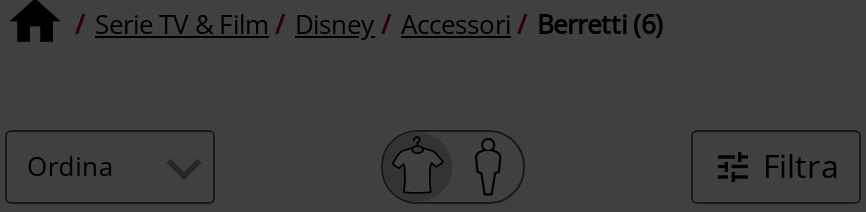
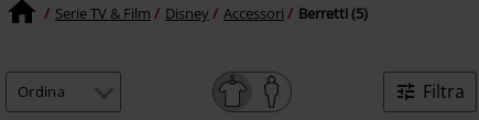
[95,6,663,42] Serie TV & Film Disney Accessori Berretti (6) -> [55,3,368,23] Serie TV & Film Disney Accessori Berretti (5)

